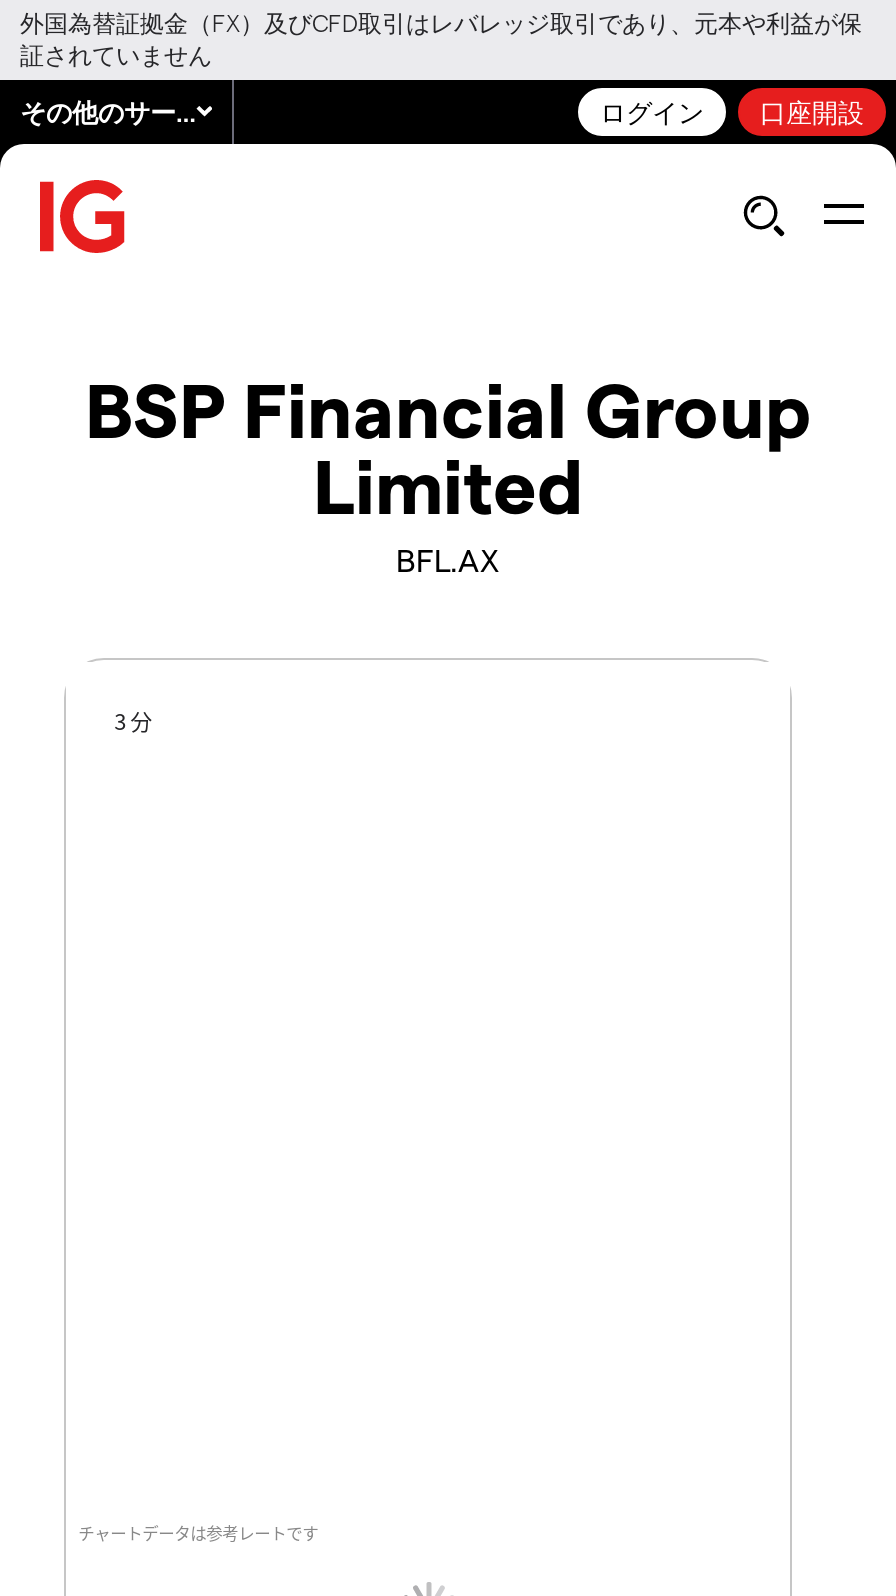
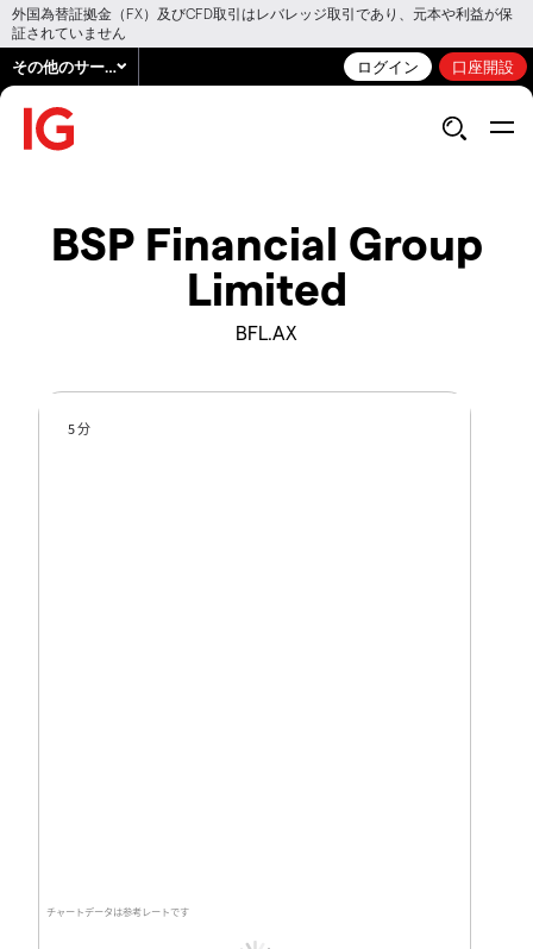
[114,703,152,735] 3 分 -> [68,418,91,437] 5 分

